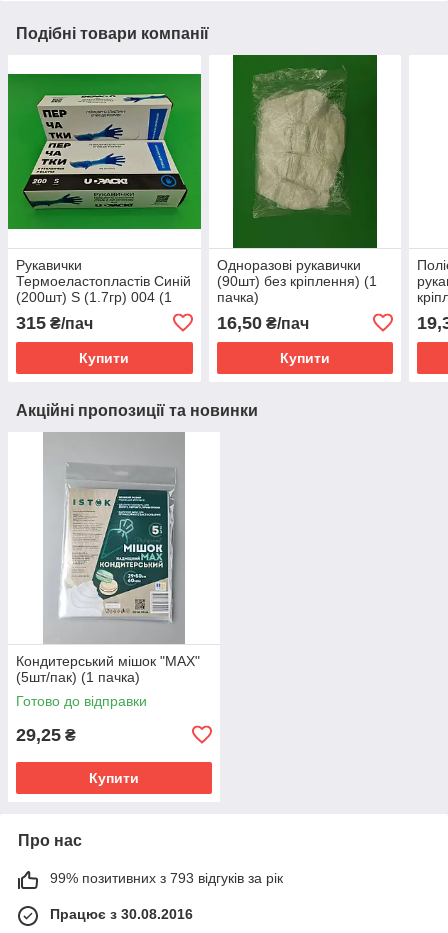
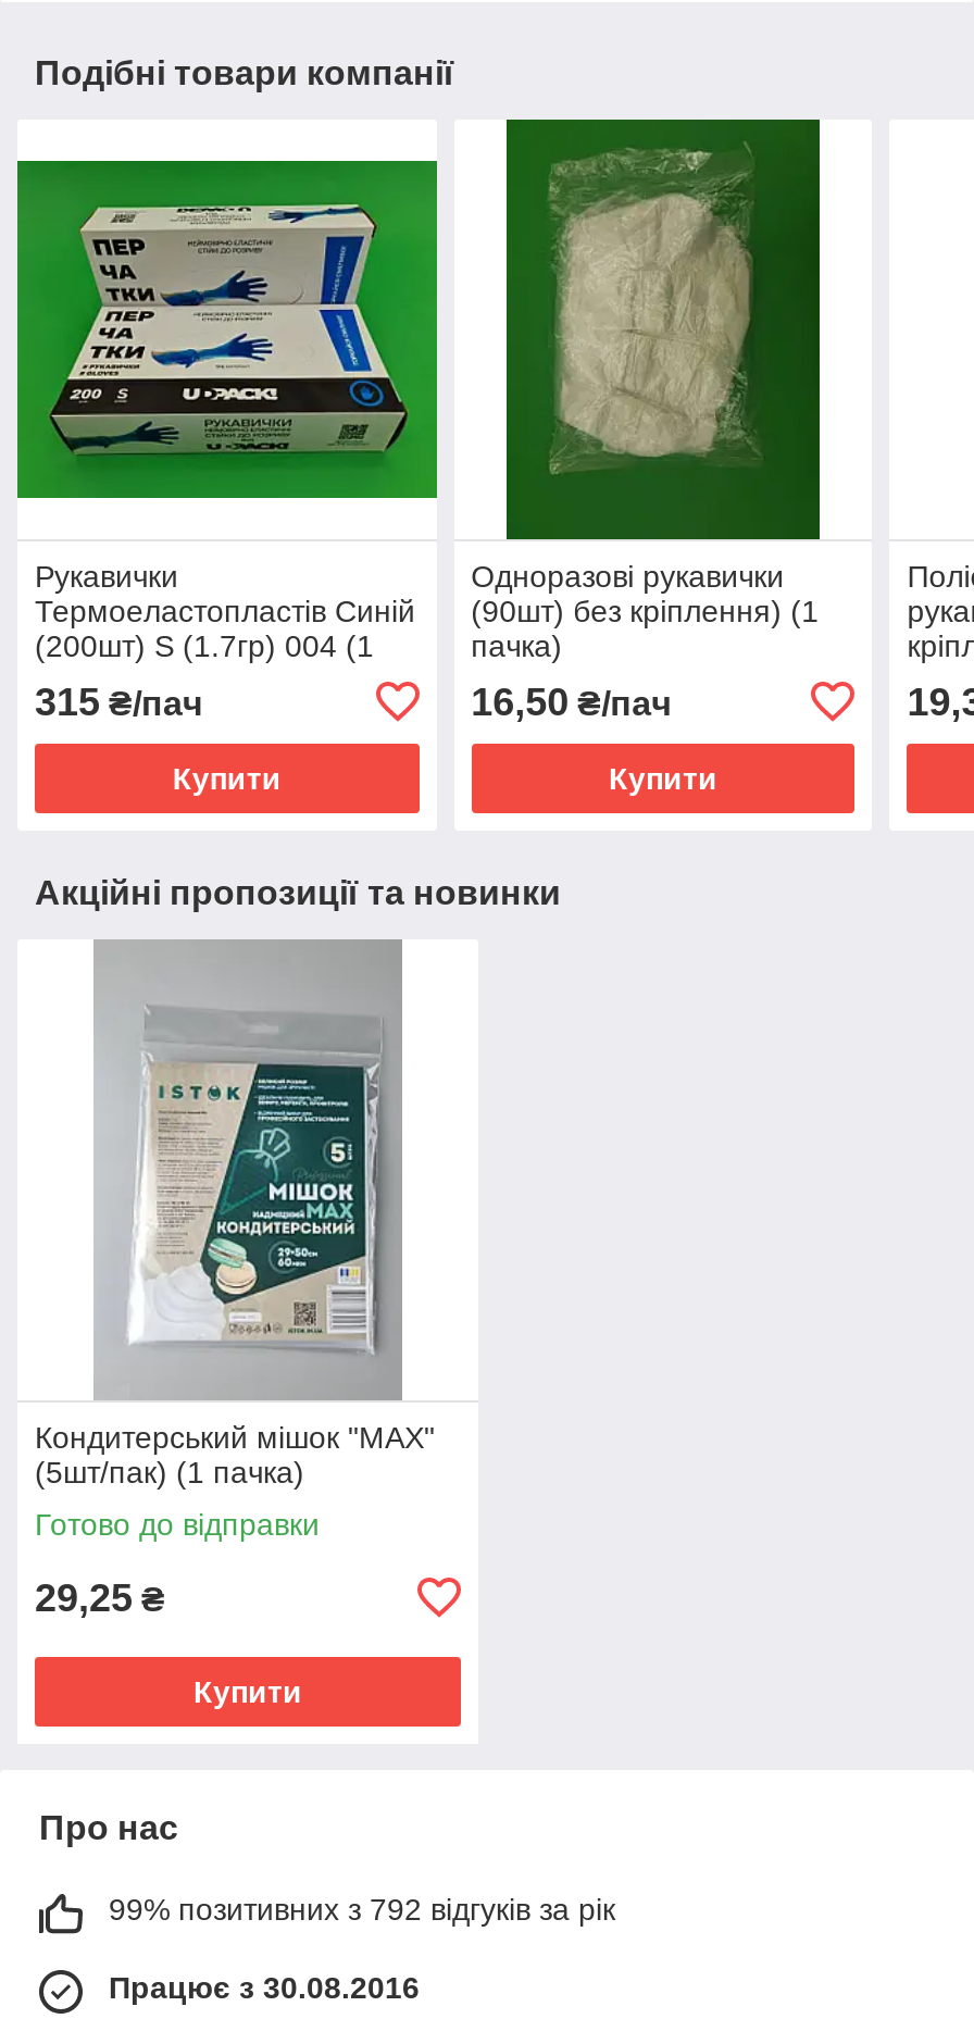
[50,870,283,886] 99% позитивних з 793 відгуків за рік -> [109,1891,615,1926] 99% позитивних з 792 відгуків за рік

